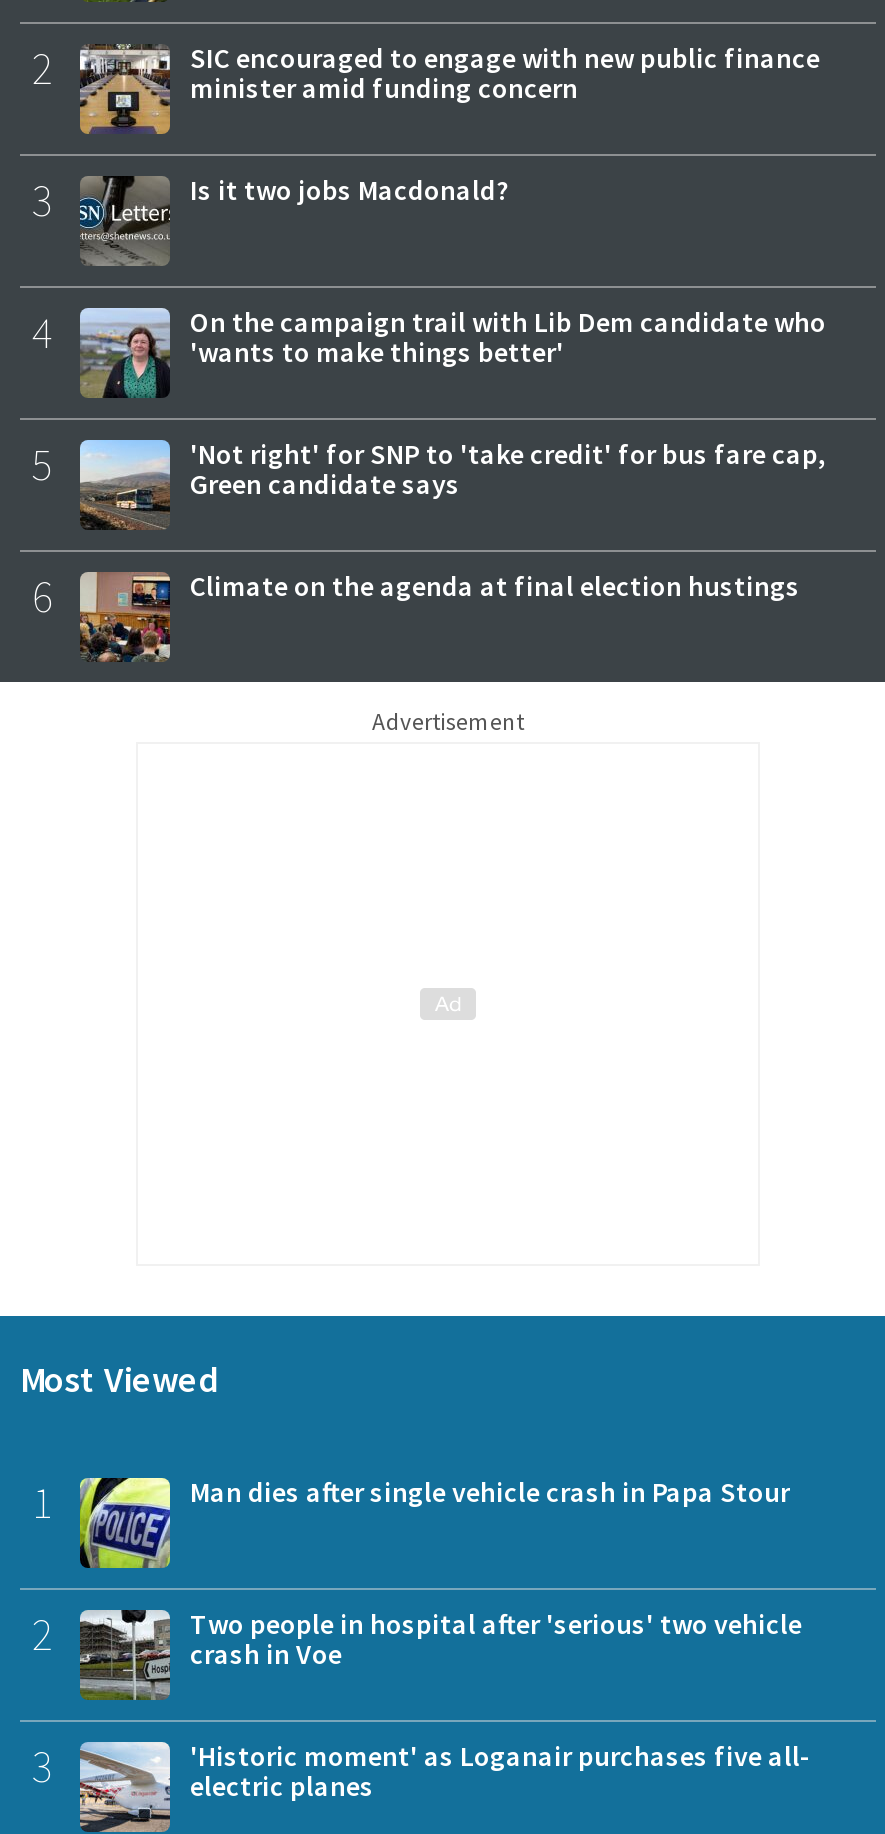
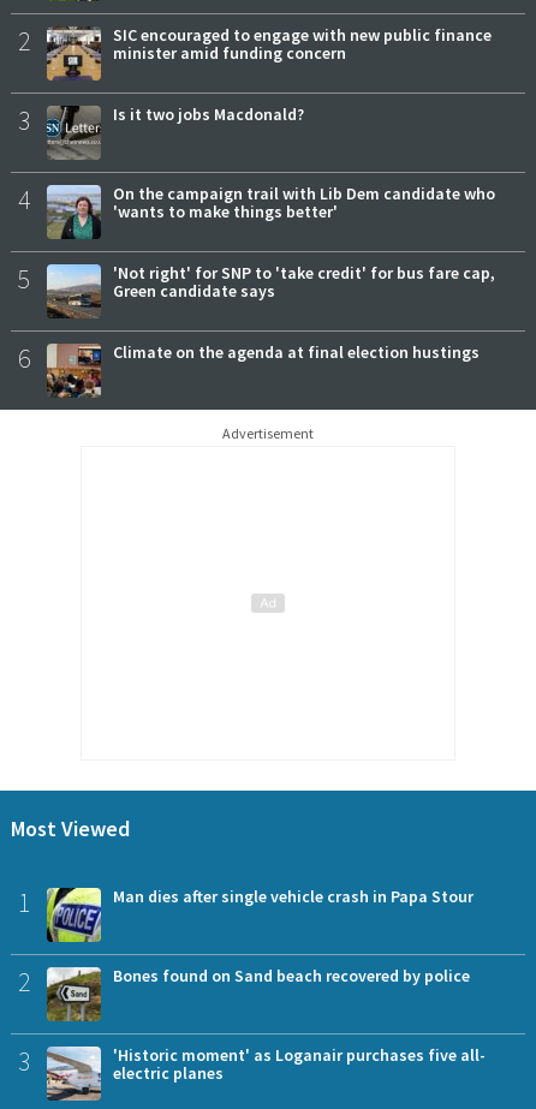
[78,1607,802,1700] [image] | Two people in hospital after 'serious' two vehicle | crash in Voe -> [46,965,470,1021] [image] | Bones found on Sand beach recovered by police

